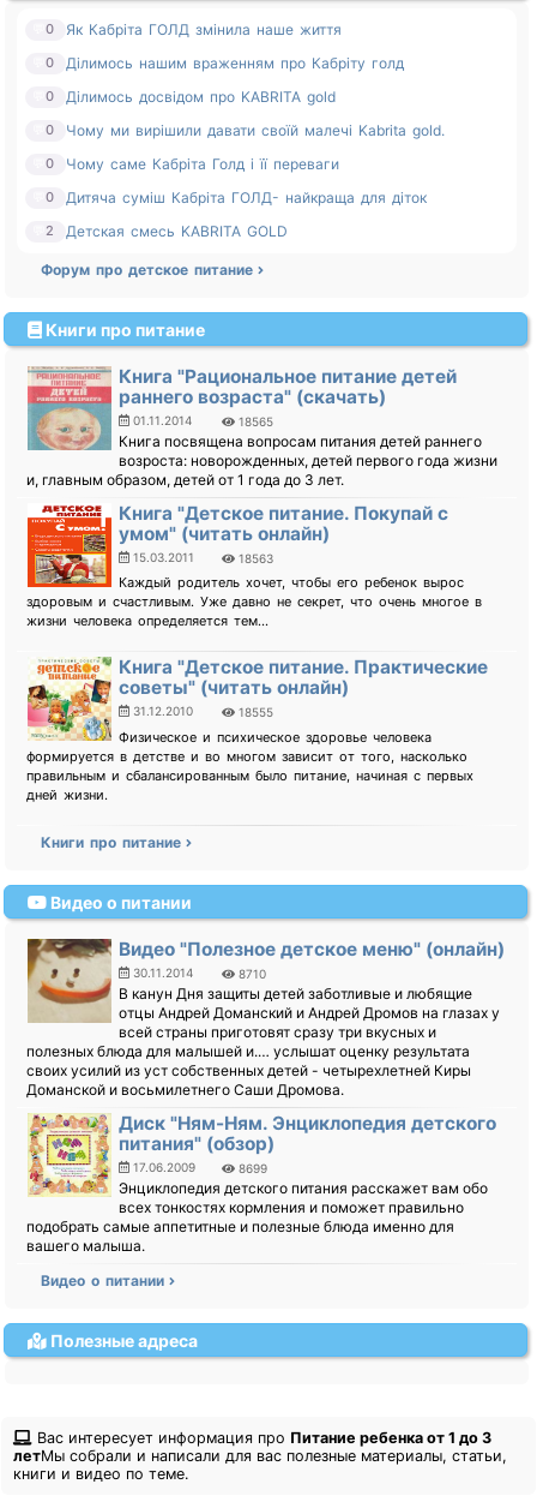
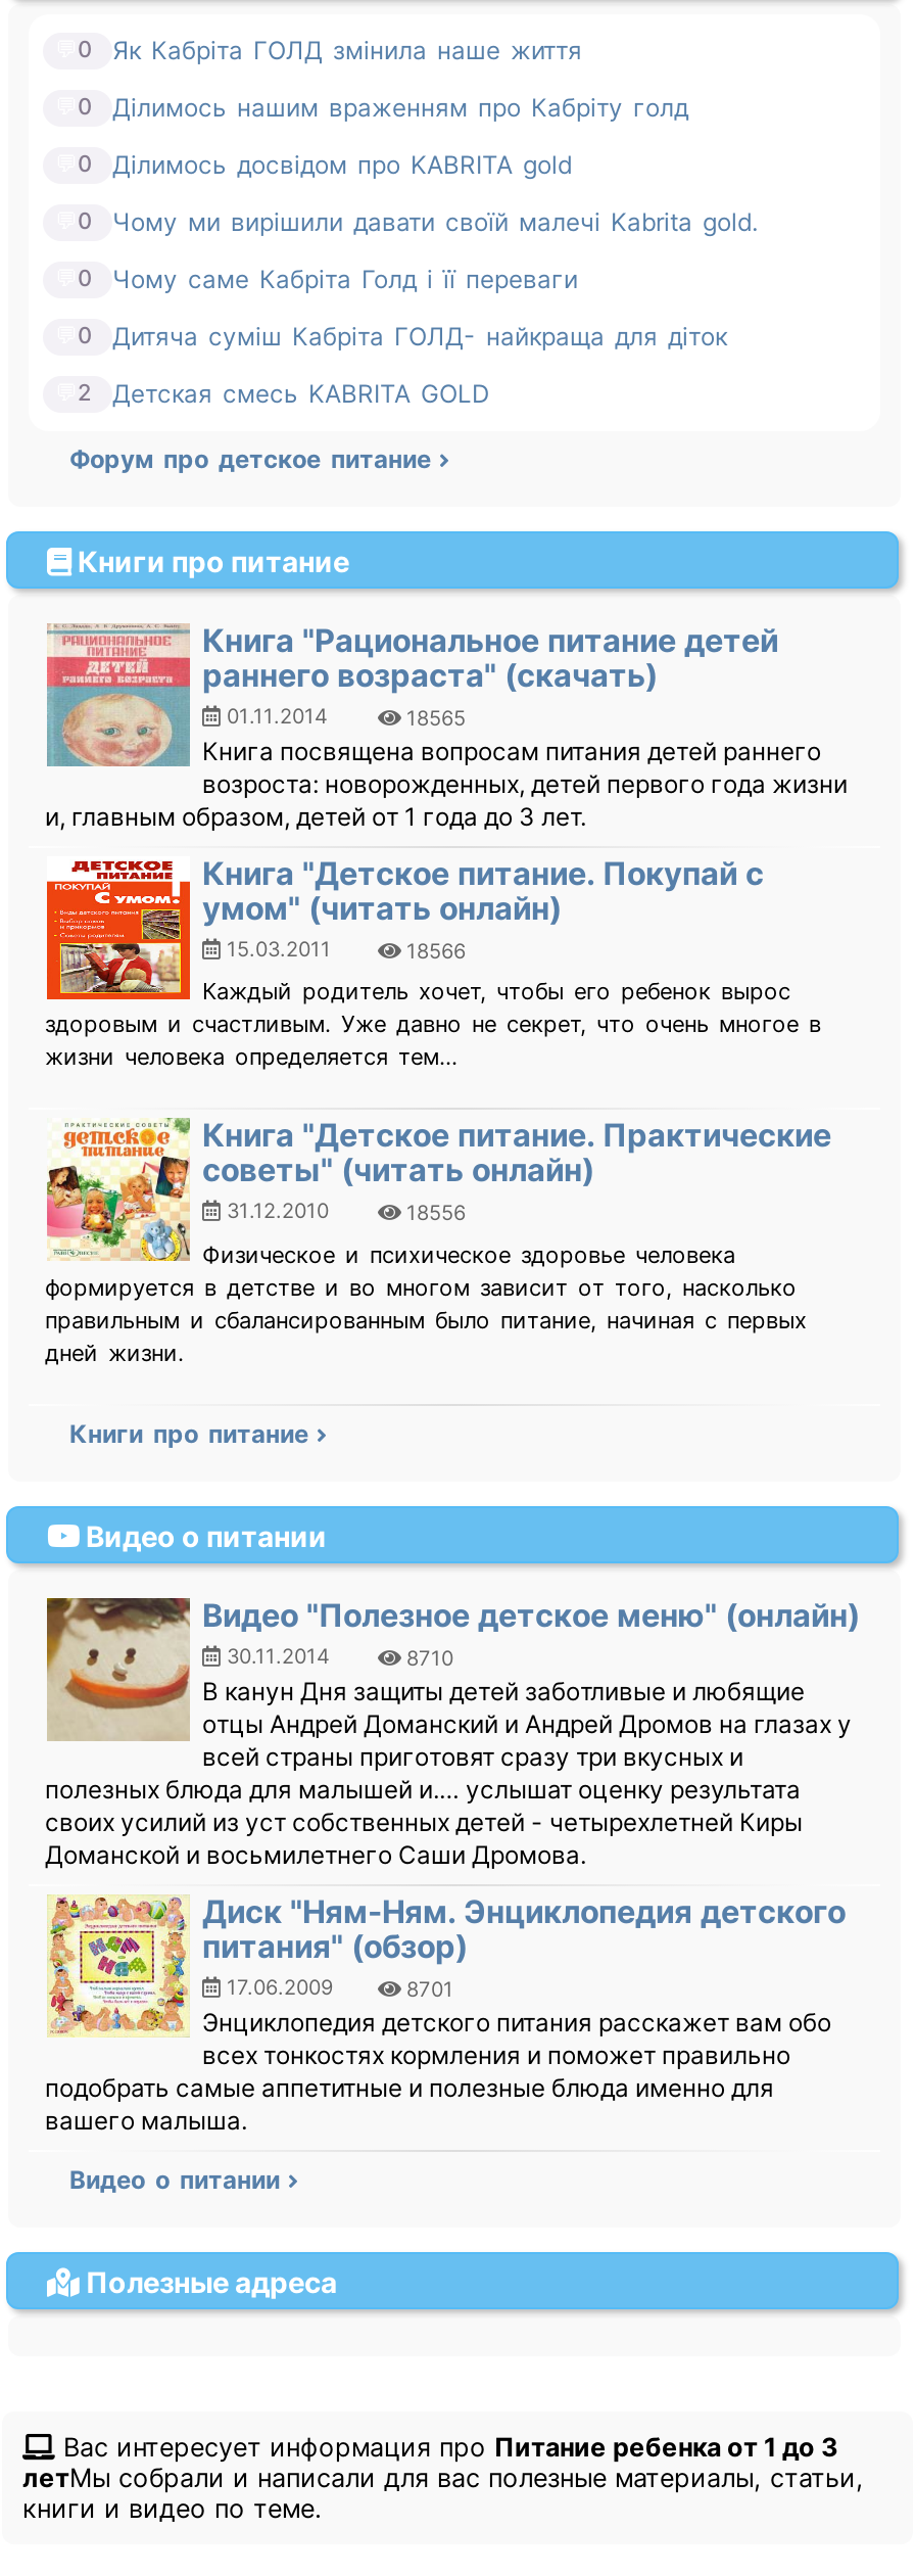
[235,551,273,565] 18563 -> [400,938,466,963] 18566
[235,705,273,720] 18555 -> [400,1201,466,1225] 18556
[235,1161,267,1175] 8699 -> [400,1976,453,2001] 8701

